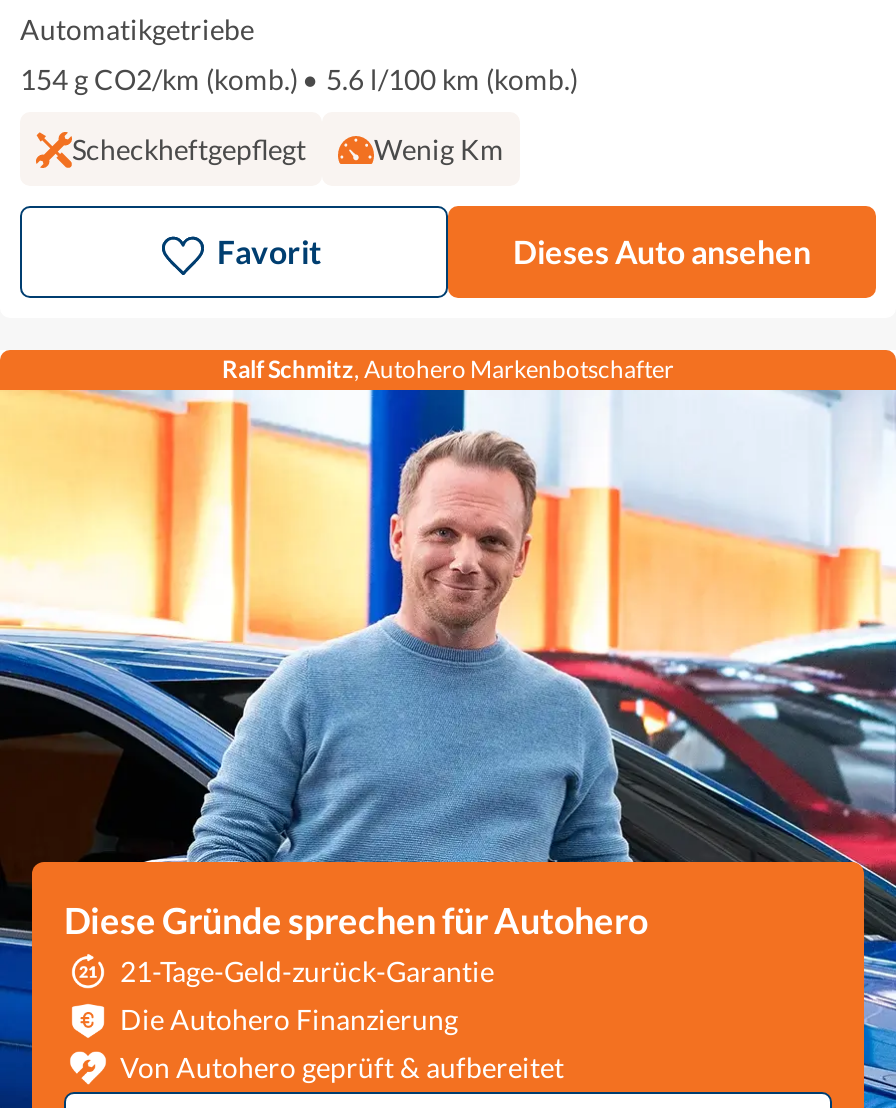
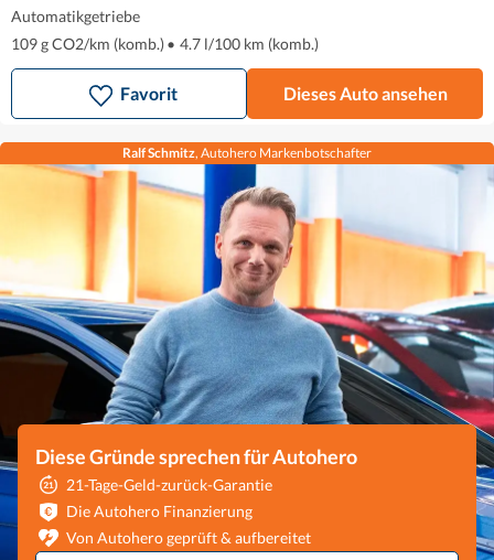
[20,62,578,166] 154 g CO2/km (komb.) • 5.6 l/100 km (komb.) | Scheckheftgepflegt | Wenig Km -> [11,34,319,53] 109 g CO2/km (komb.) • 4.7 l/100 km (komb.)

